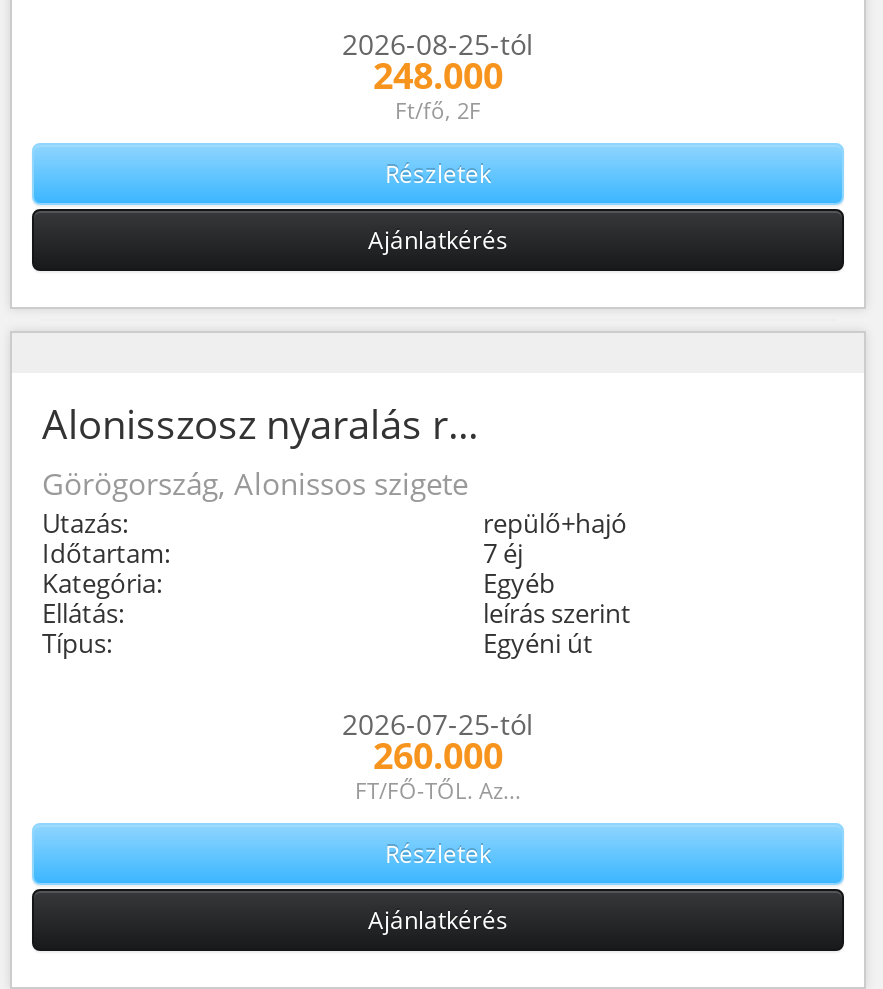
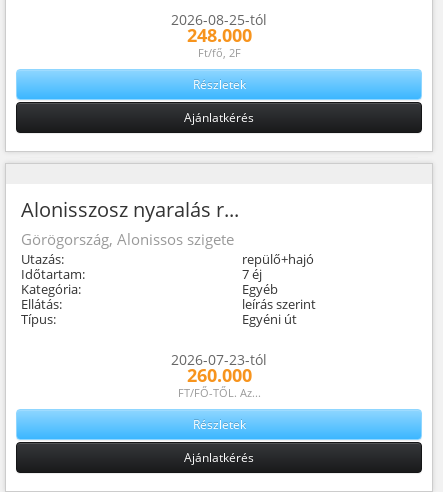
[342,705,534,743] 2026-07-25-tól -> [171,350,267,369] 2026-07-23-tól

